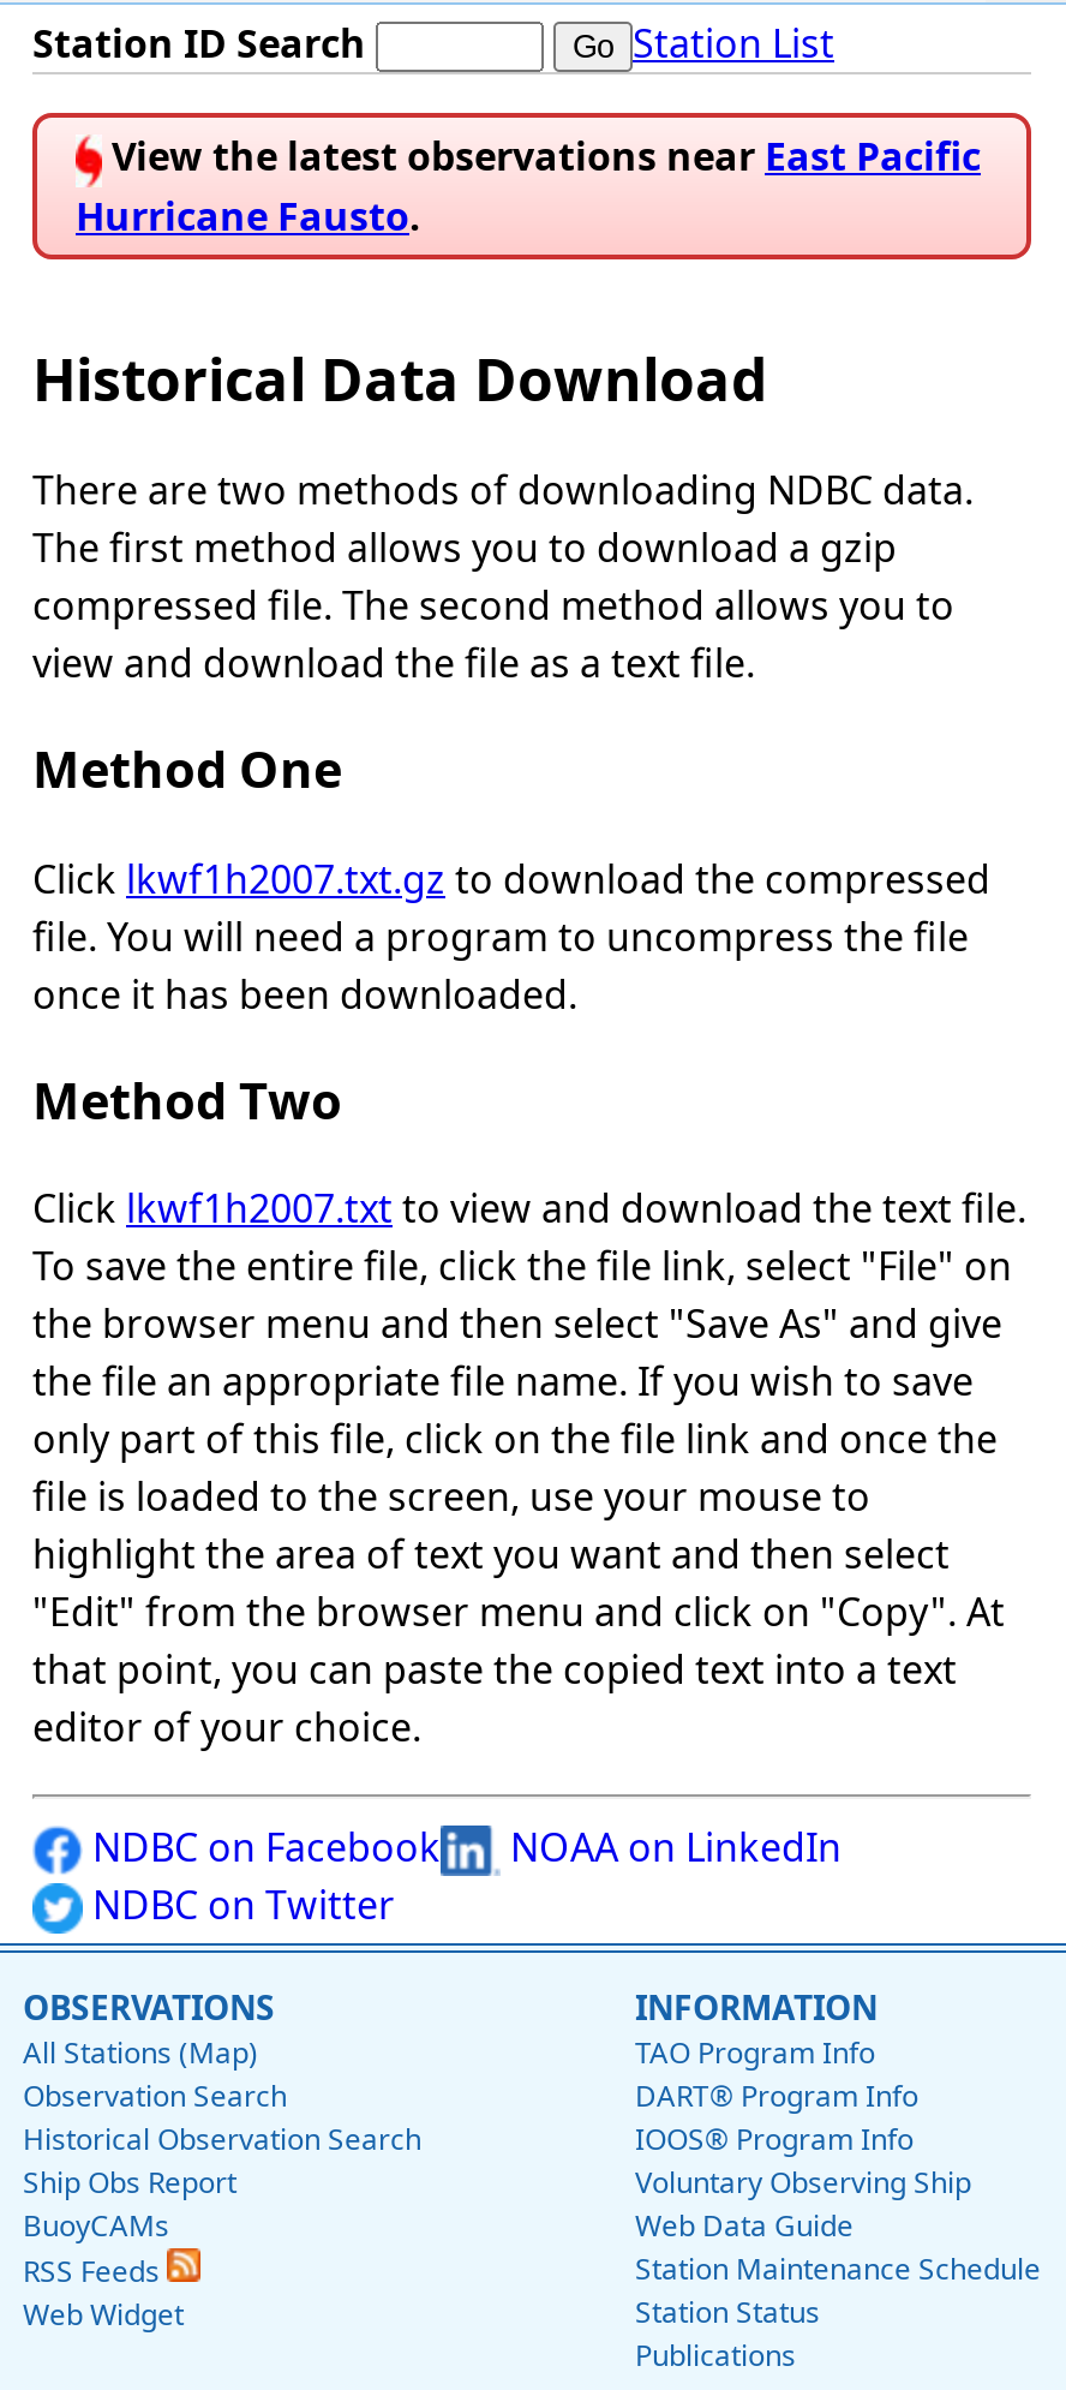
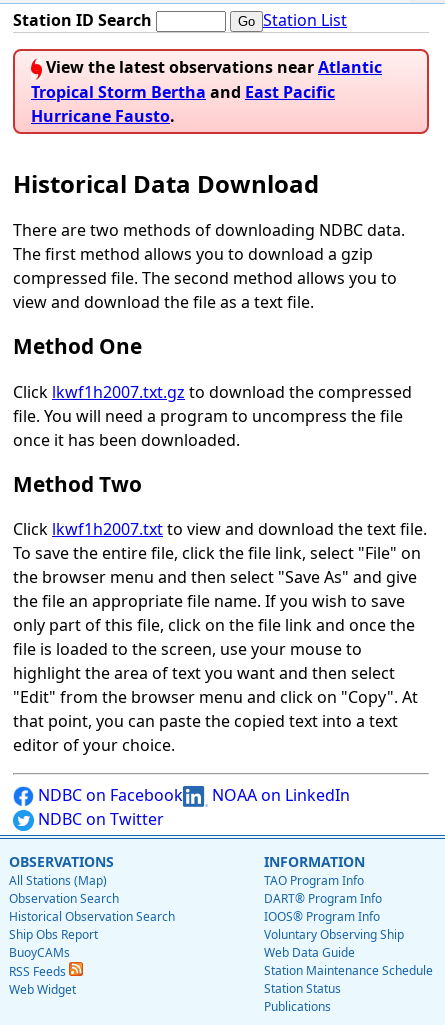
[102,130,981,183] View the latest observations near East Pacific -> [31,56,382,103] View the latest observations near Atlantic | Tropical Storm Bertha and East Pacific

